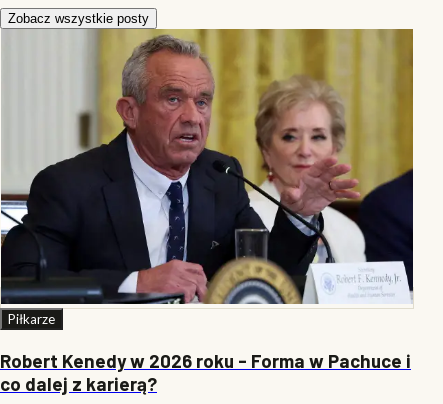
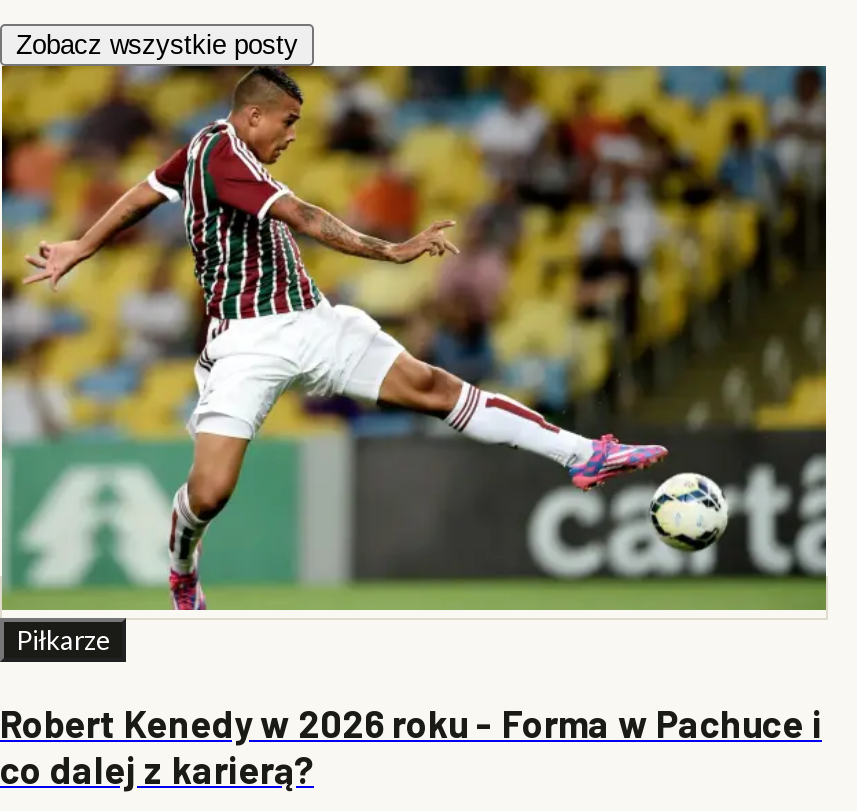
[3,28,414,305] [image] -> [6,64,828,612] [image]

